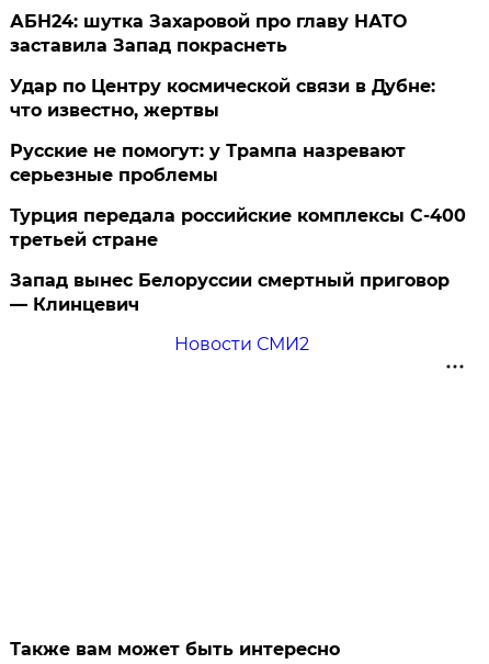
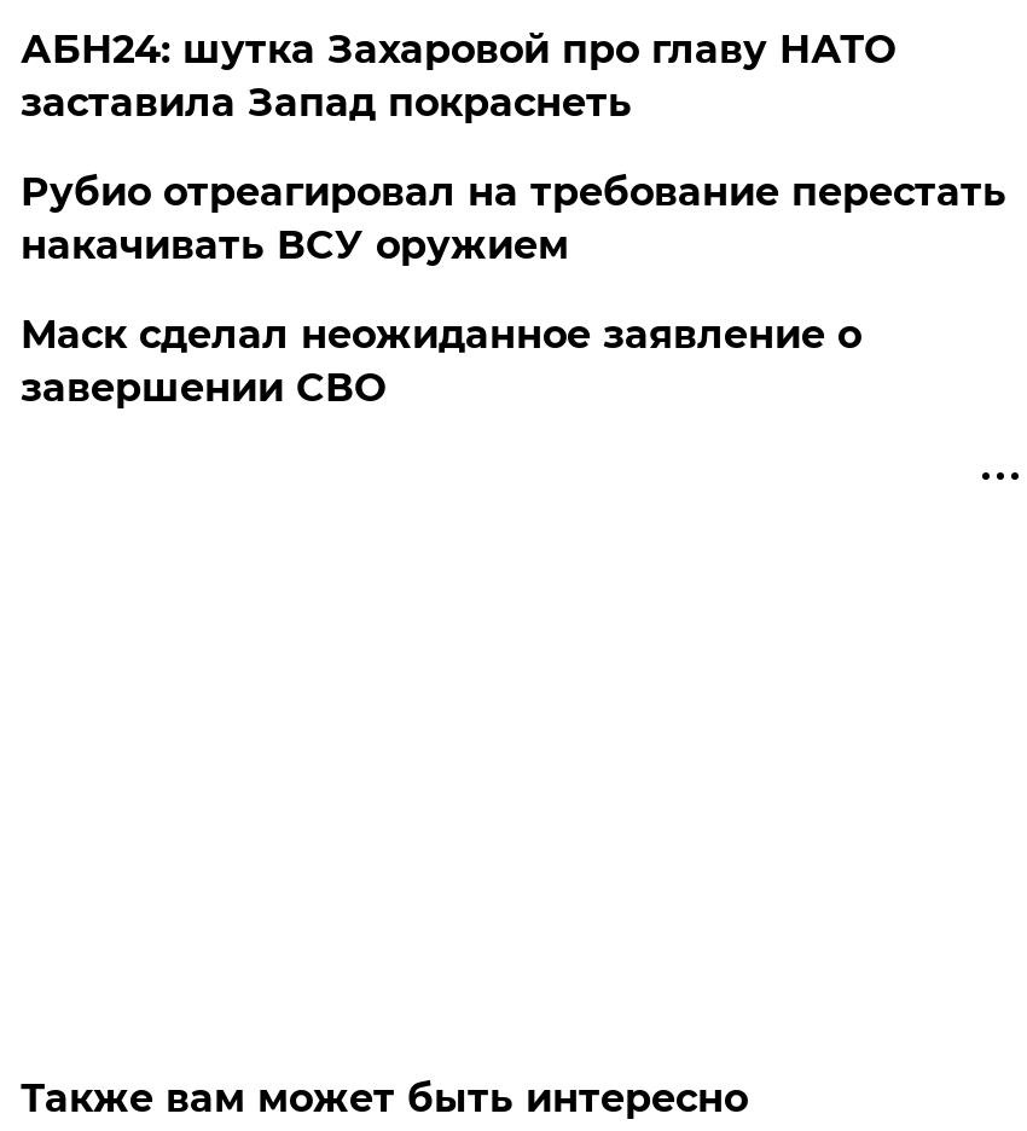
[10,76,466,354] Удар по Центру космической связи в Дубне: | что известно, жертвы | Русские не помогут: у Трампа назревают | серьезные проблемы | Турция передала российские комплексы С-400 | третьей стране | Запад вынес Белоруссии смертный приговор | — Клинцевич | Новости СМИ2 -> [20,169,1006,410] Рубио отреагировал на требование перестать | накачивать ВСУ оружием | Маск сделал неожиданное заявление о | завершении СВО

